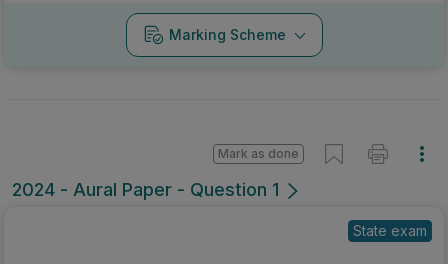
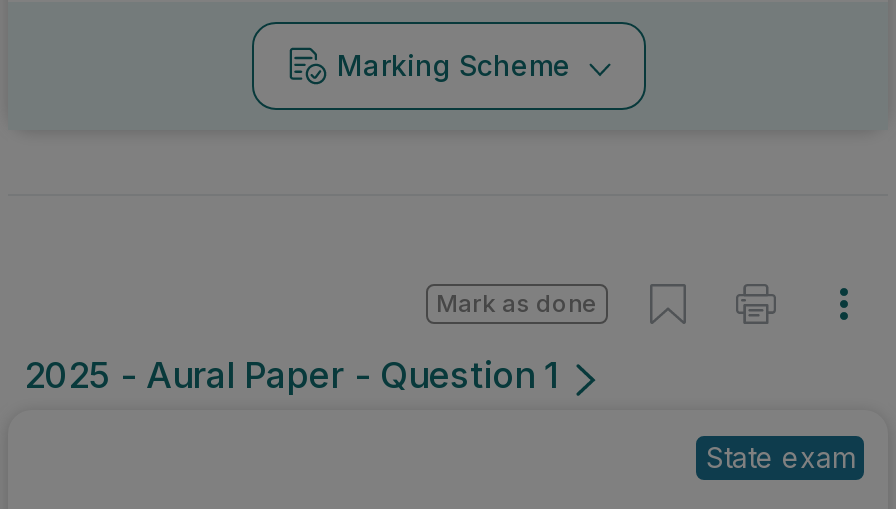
[12,179,279,200] 2024 - Aural Paper - Question 1 -> [24,355,558,397] 2025 - Aural Paper - Question 1

